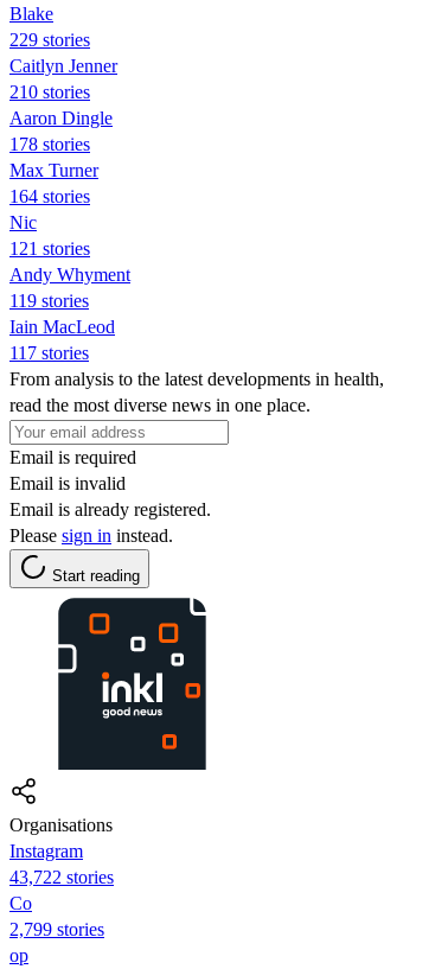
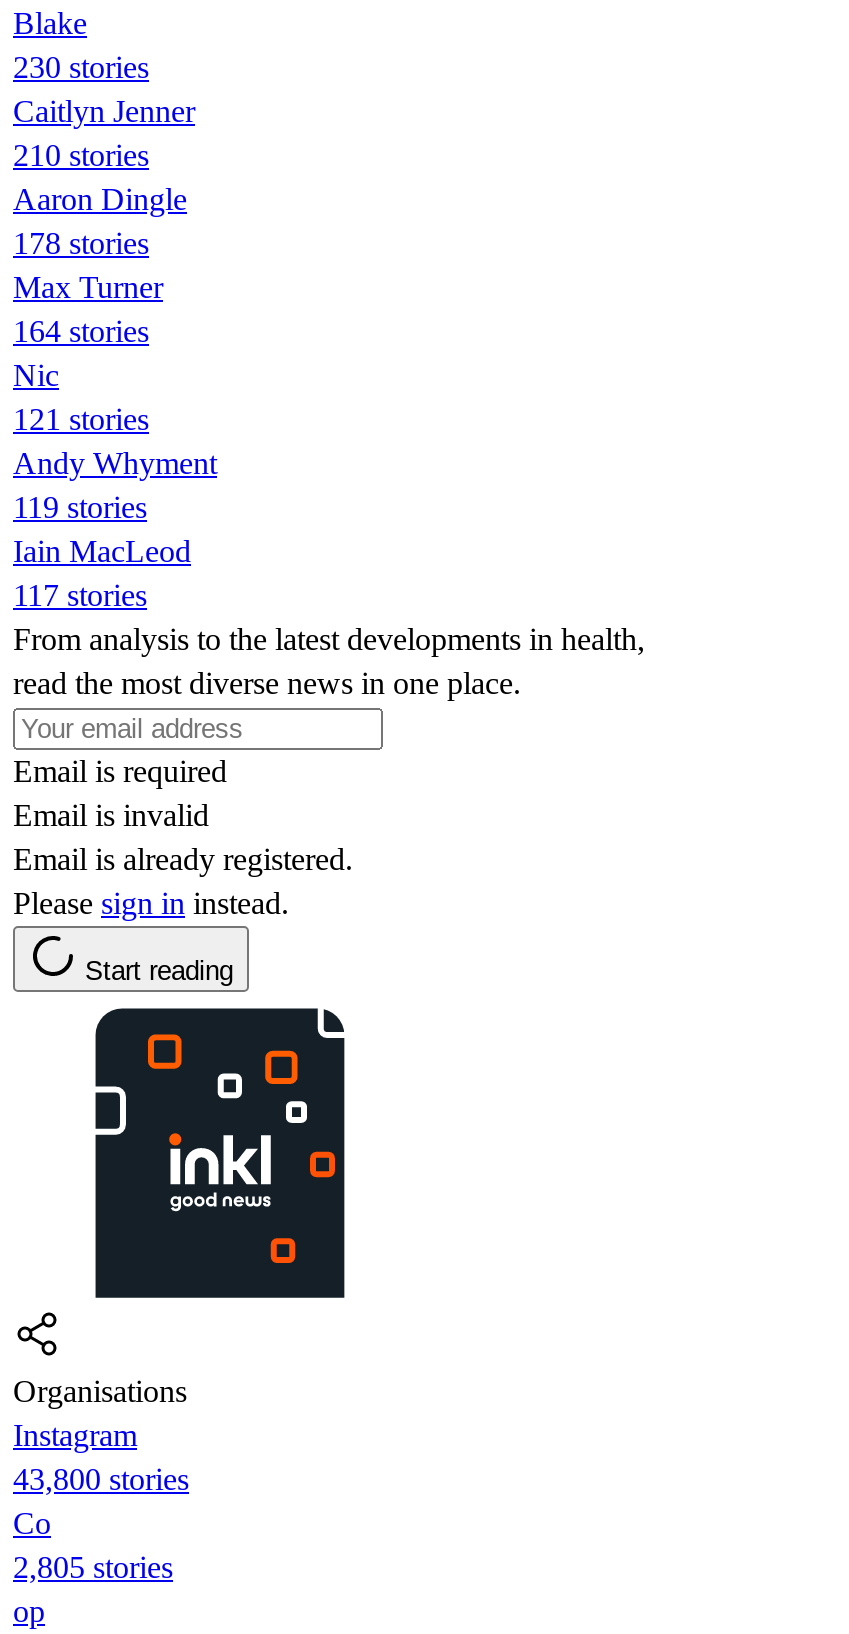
[9,30,90,50] 229 stories -> [13,50,149,84] 230 stories
[9,867,114,887] 43,722 stories -> [13,1462,189,1496] 43,800 stories
[9,919,104,939] 2,799 stories -> [13,1550,173,1584] 2,805 stories

